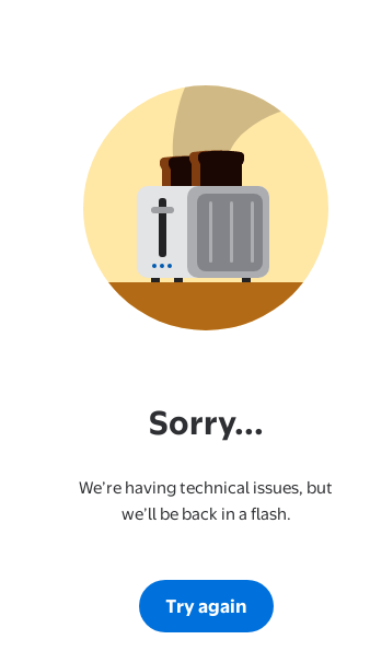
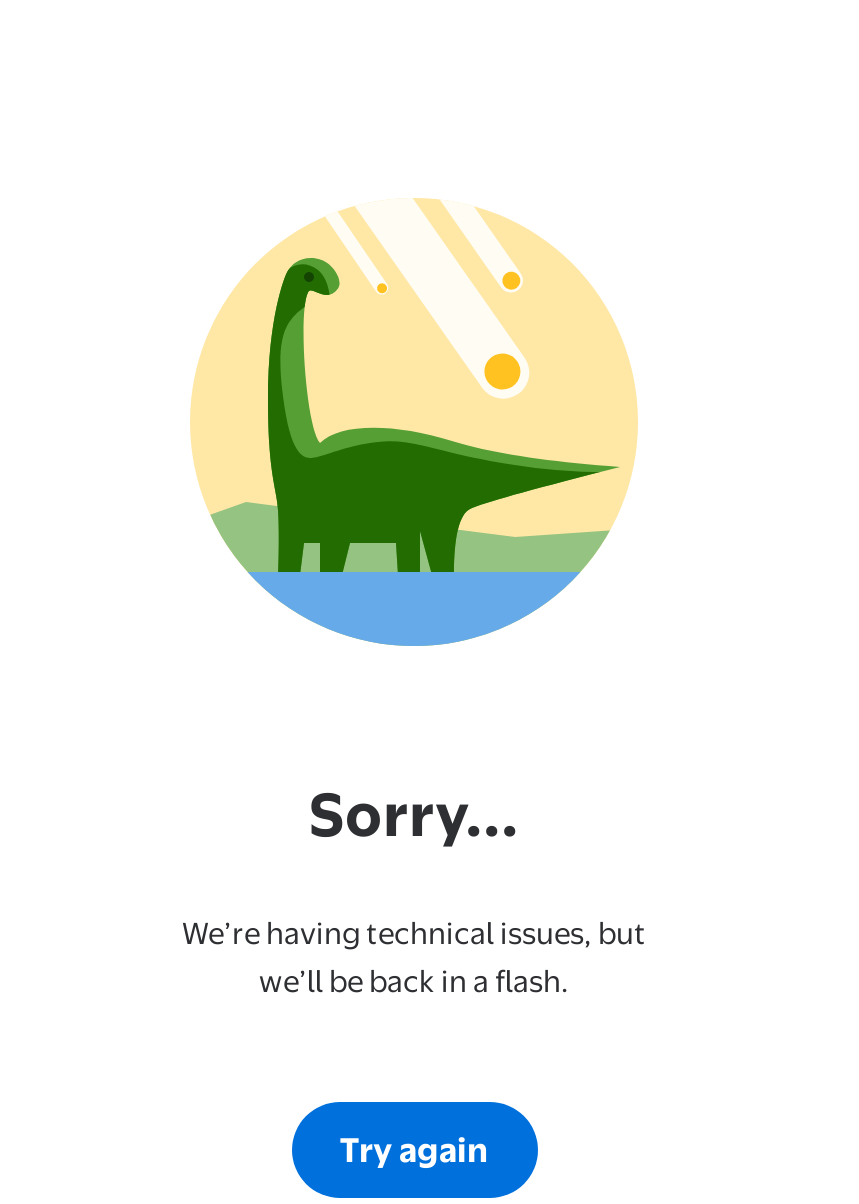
[95,85,314,332] [image] -> [210,200,618,648] [image]

